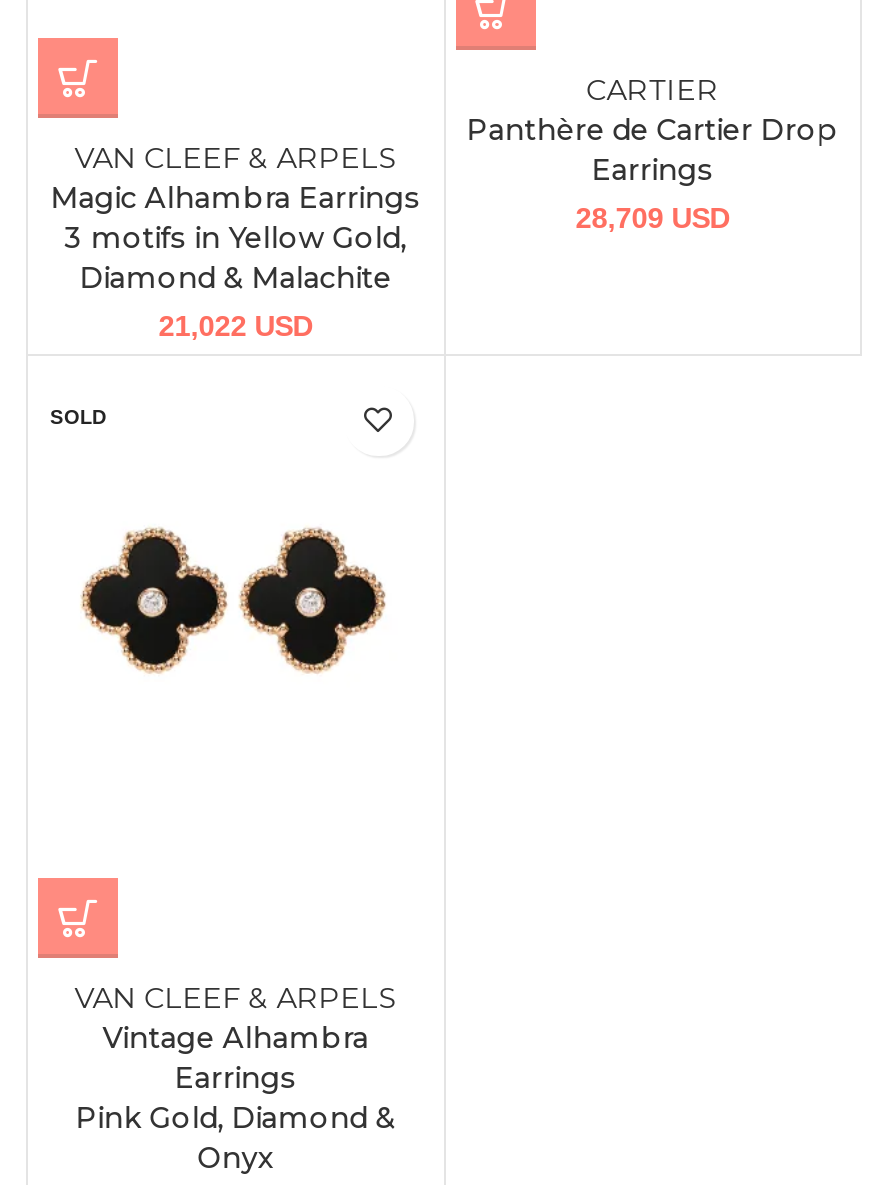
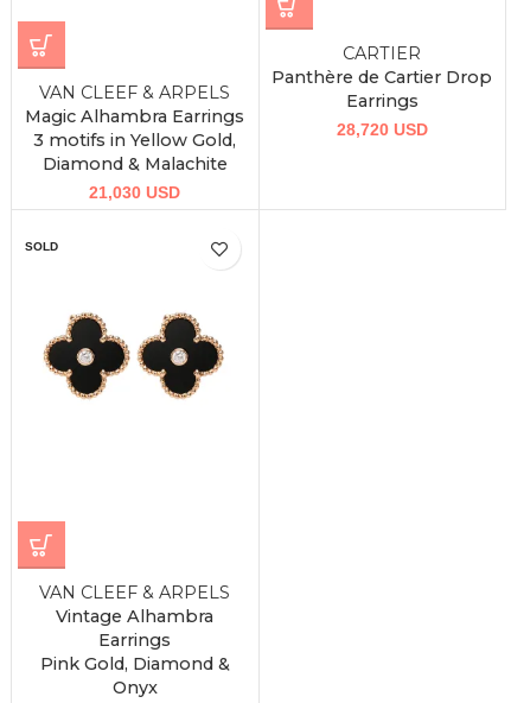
[576,203,730,235] 28,709 USD -> [336,120,428,139] 28,720 USD
[158,309,312,341] 21,022 USD -> [89,183,180,202] 21,030 USD

